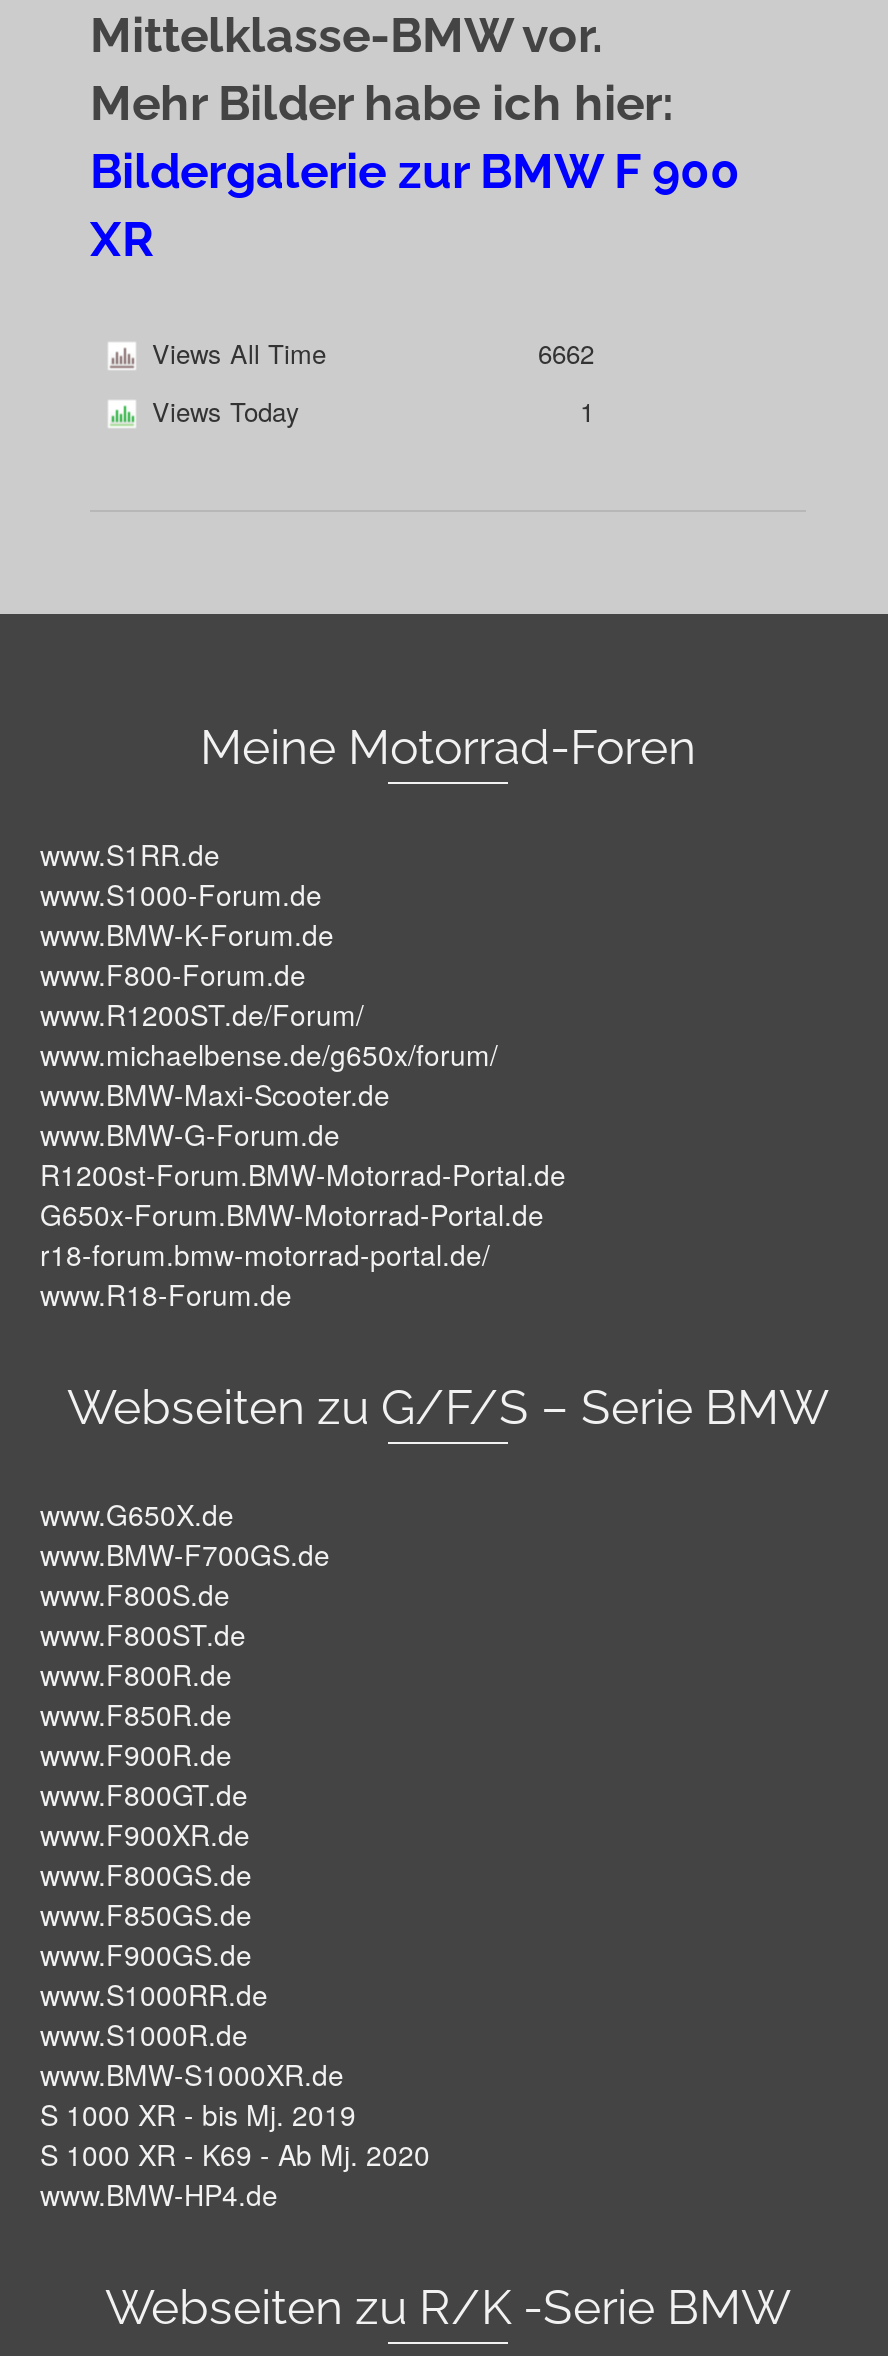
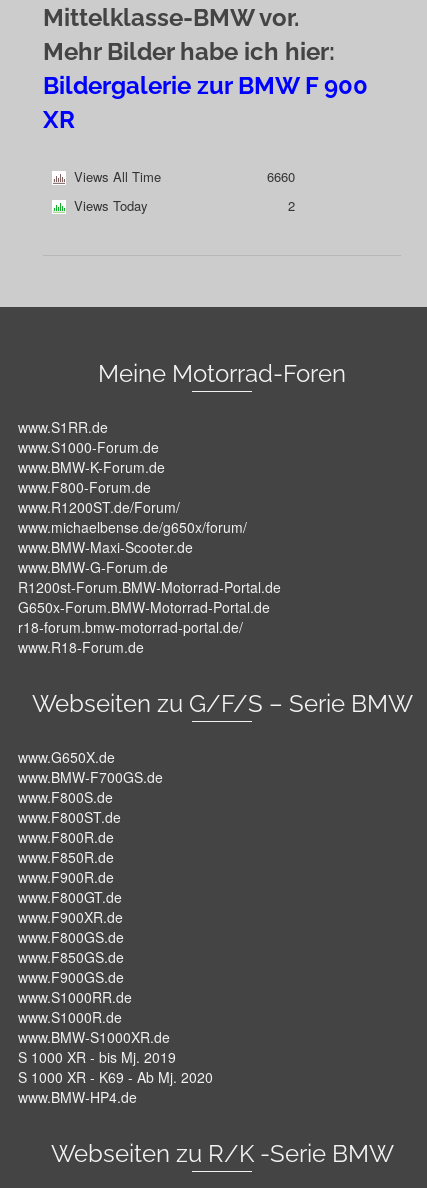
[538,334,594,372] 6662 -> [267,167,295,186] 6660
[580,392,594,430] 1 -> [288,196,295,215] 2

